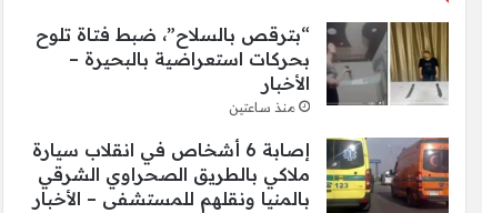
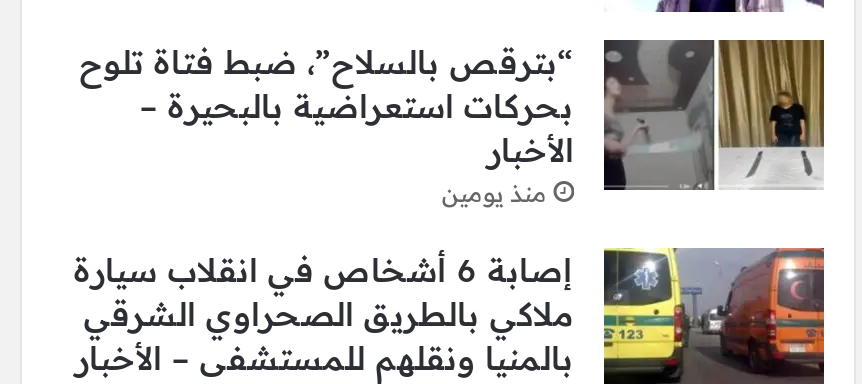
[228,99,295,115] منذ ساعتين -> [441,178,547,208] منذ يومين

